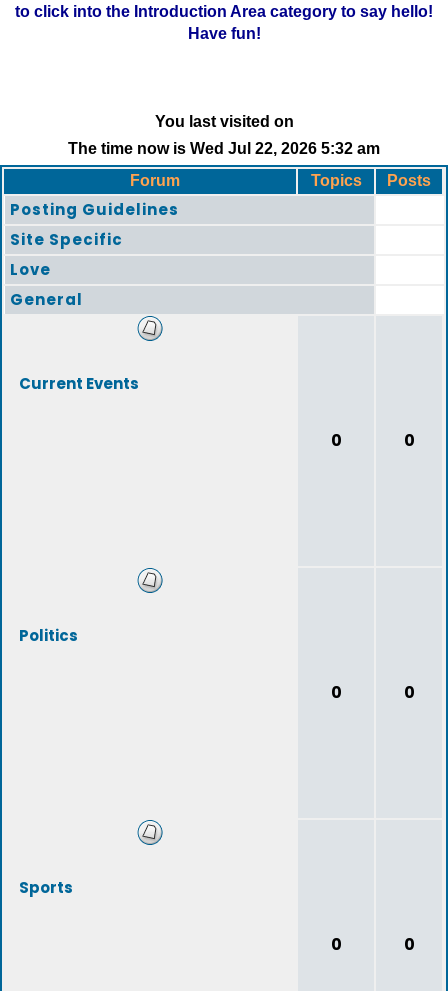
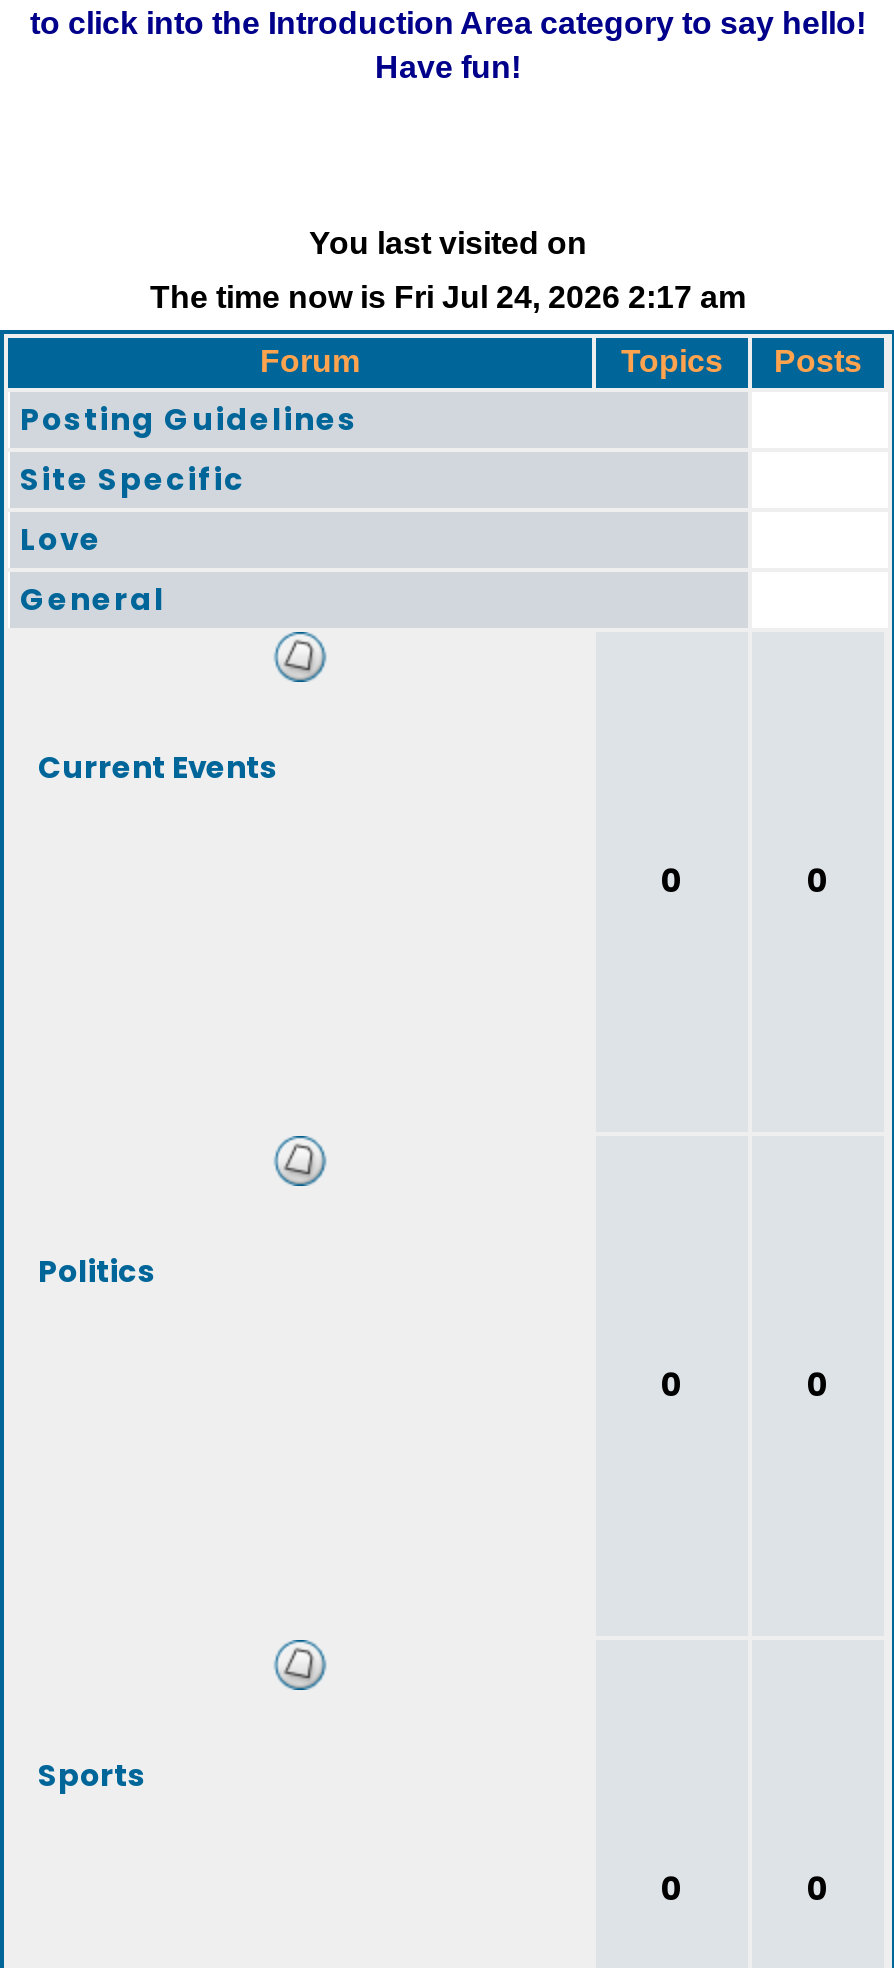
[68,140,380,157] The time now is Wed Jul 22, 2026 5:32 am -> [150,280,746,314] The time now is Fri Jul 24, 2026 2:17 am

